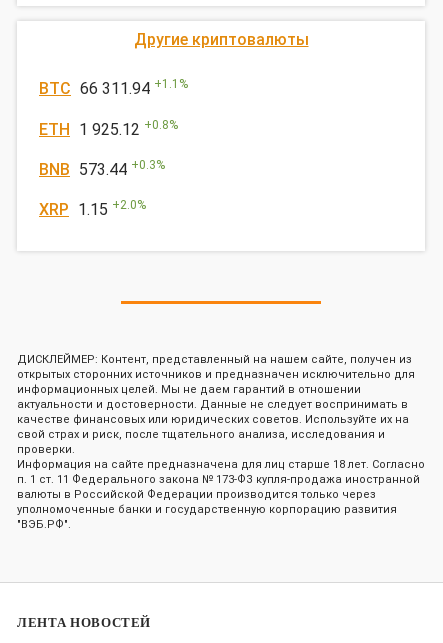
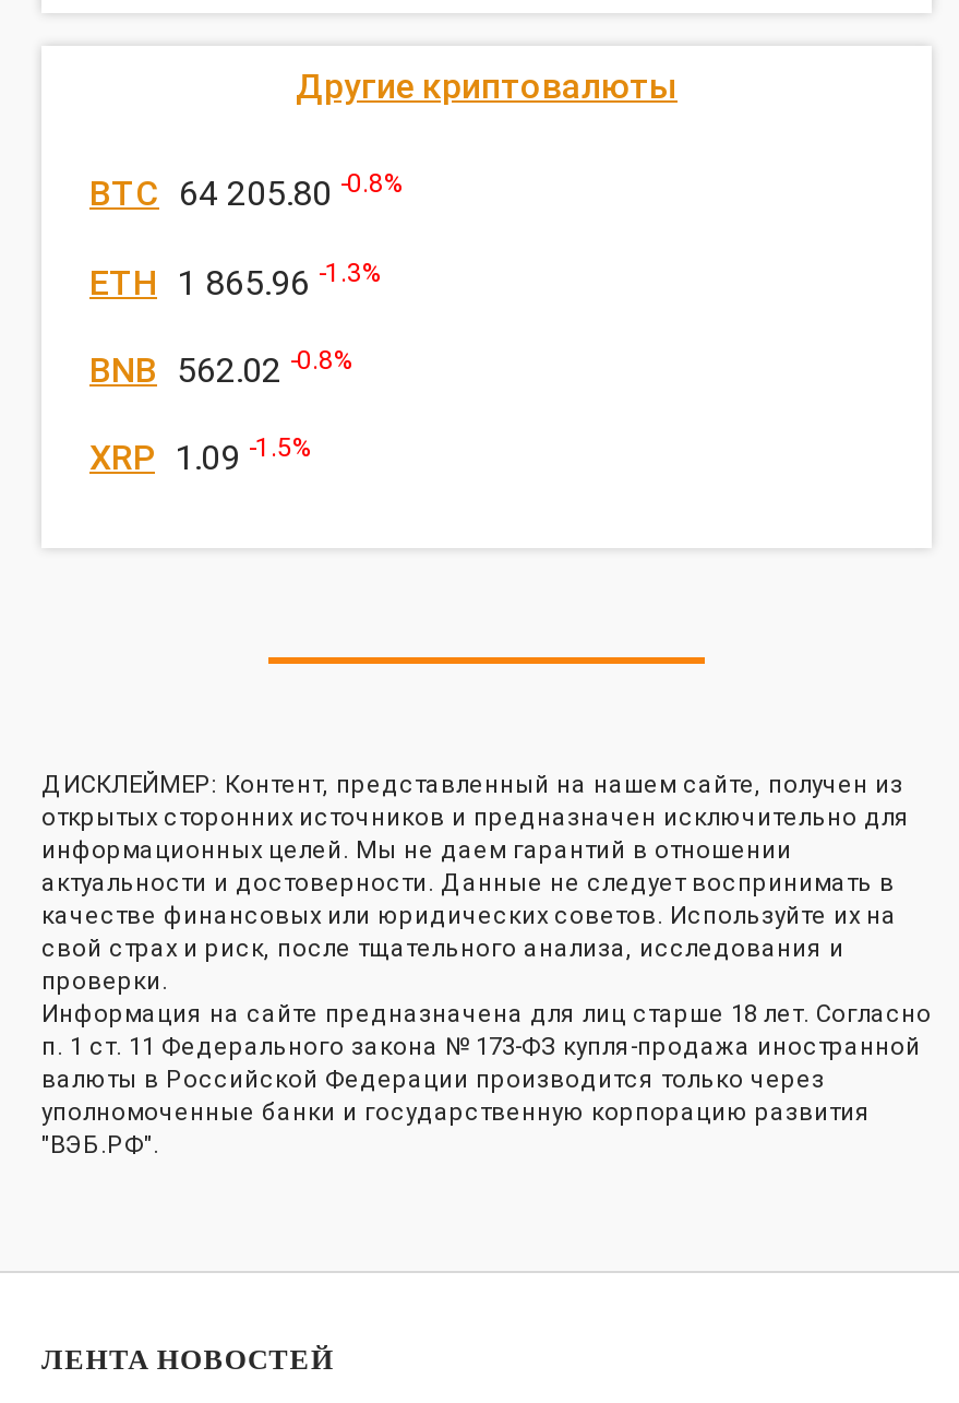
[39,77,188,98] BTC 66 311.94 + 1.1% -> [89,169,404,214] BTC 64 205.80 -0.8%
[39,118,178,139] ETH 1 925.12 +0.8% -> [89,257,382,303] ETH 1 865.96 -1.3%
[39,158,165,179] BNB 573.44 +0.3% -> [89,345,353,391] BNB 562.02 -0.8%
[39,198,146,219] XRP 1.15 +2.0% -> [89,433,312,479] XRP 1.09 -1.5%

